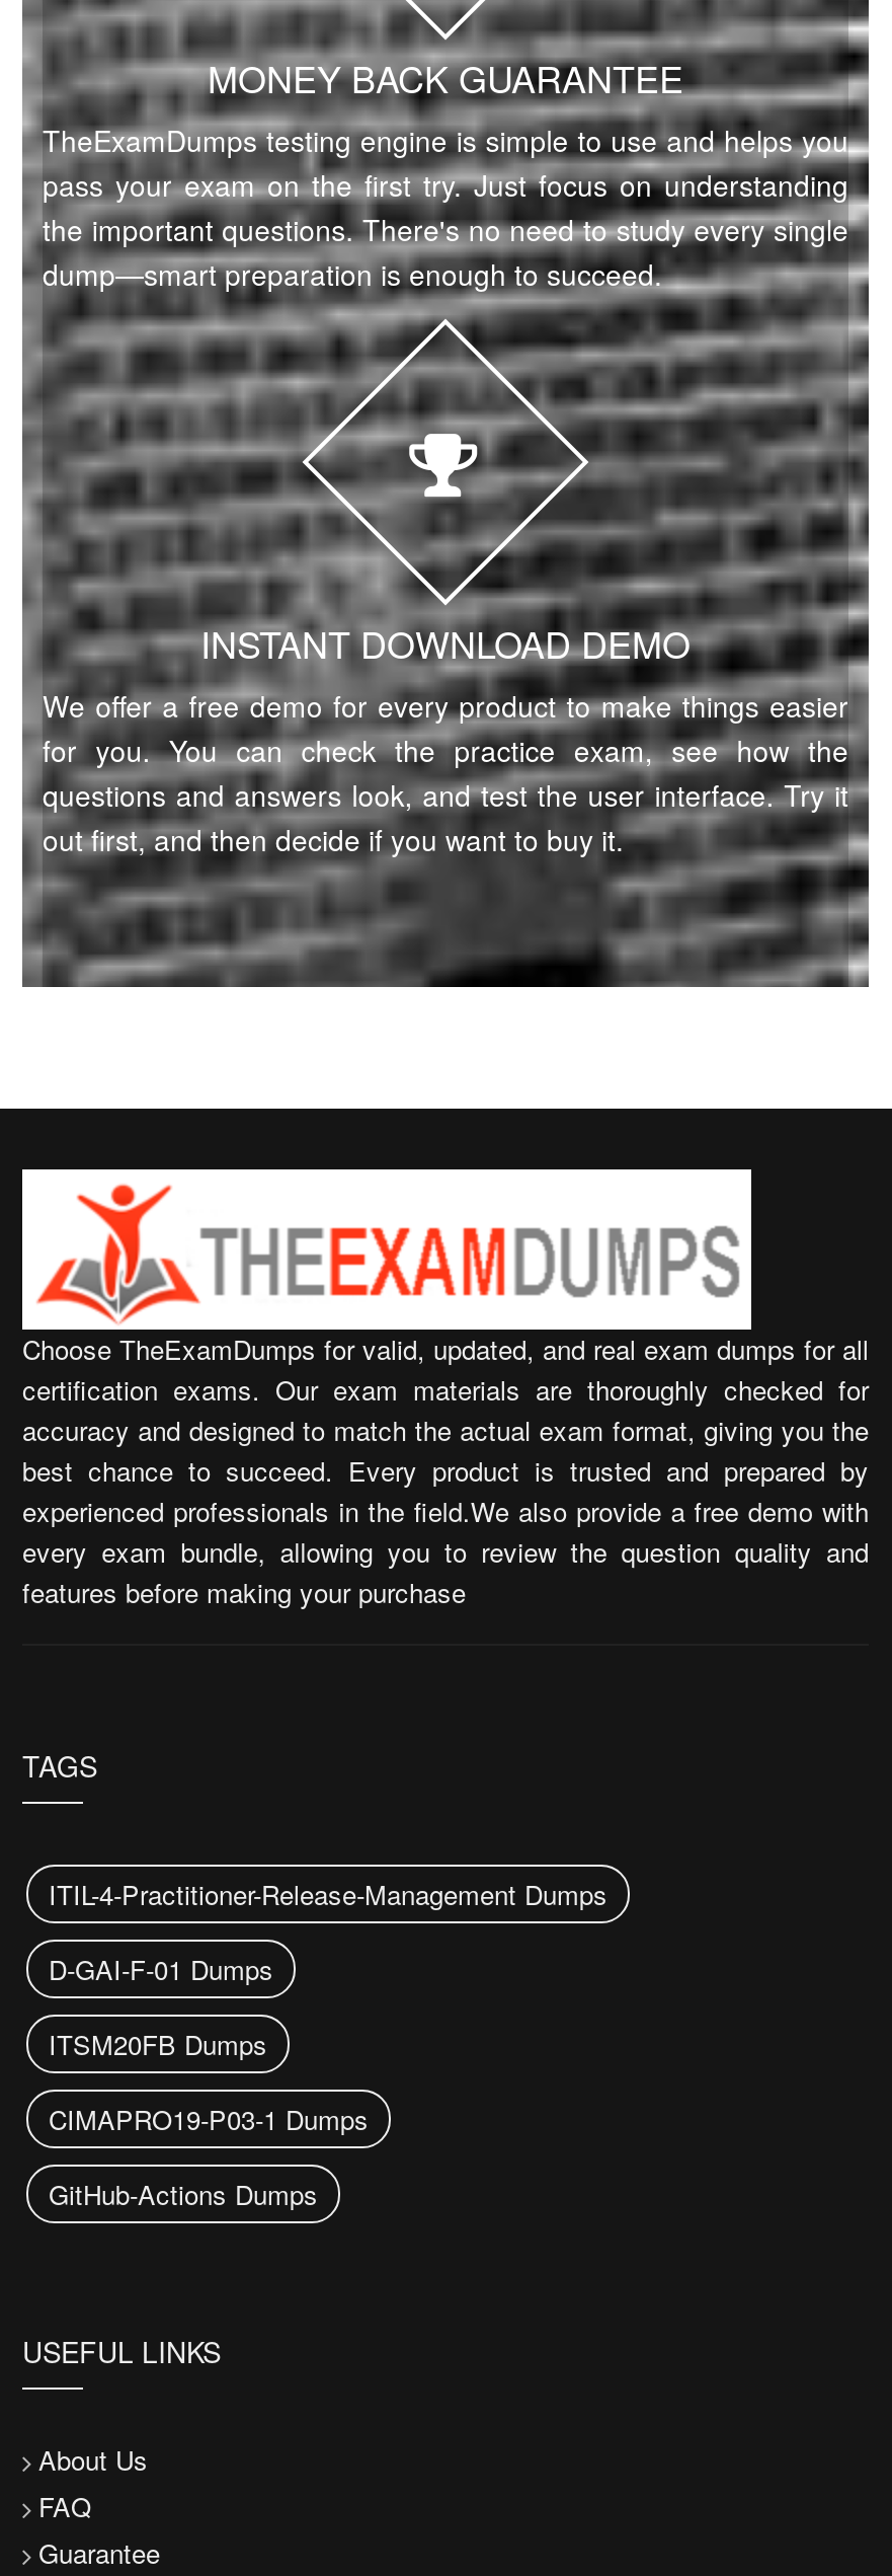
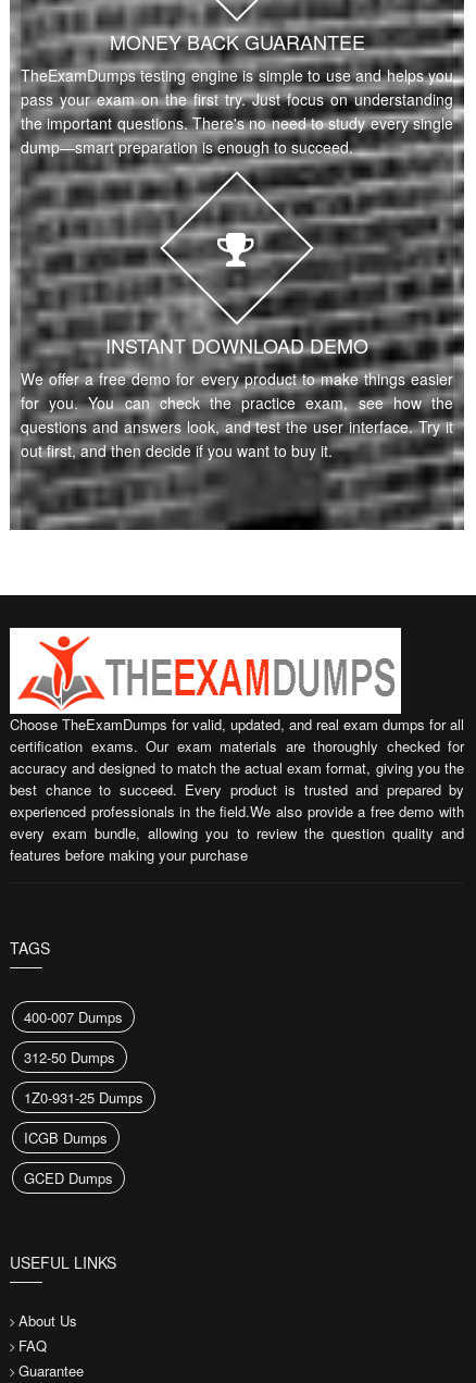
[49,1875,607,1913] ITIL-4-Practitioner-Release-Management Dumps -> [24,1007,123,1027] 400-007 Dumps
[49,1950,273,1988] D-GAI-F-01 Dumps -> [24,1047,115,1067] 312-50 Dumps
[49,2025,267,2063] ITSM20FB Dumps -> [24,1087,143,1108] 1Z0-931-25 Dumps
[49,2100,369,2138] CIMAPRO19-P03-1 Dumps -> [24,1127,108,1148] ICGB Dumps
[49,2175,318,2213] GitHub-Actions Dumps -> [24,1168,113,1188] GCED Dumps

